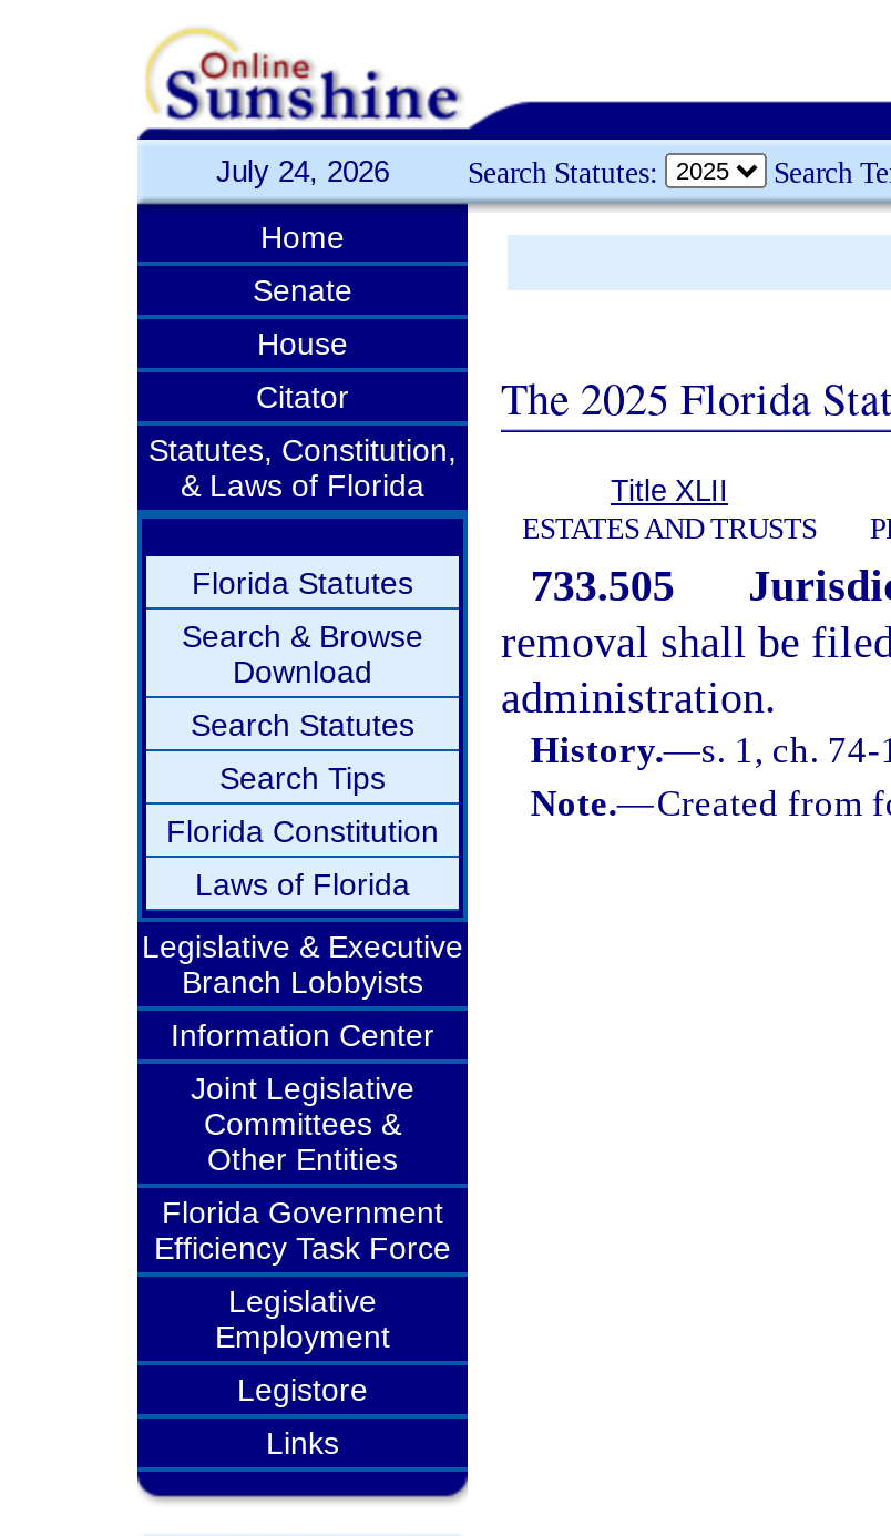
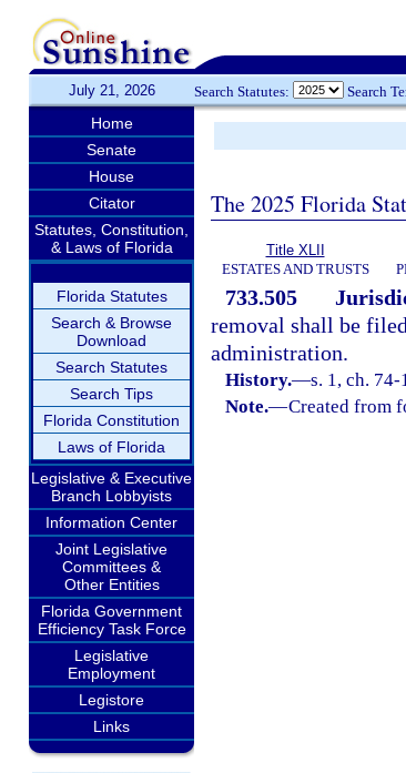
[216,155,389,188] July 24, 2026 -> [68,82,155,99] July 21, 2026

